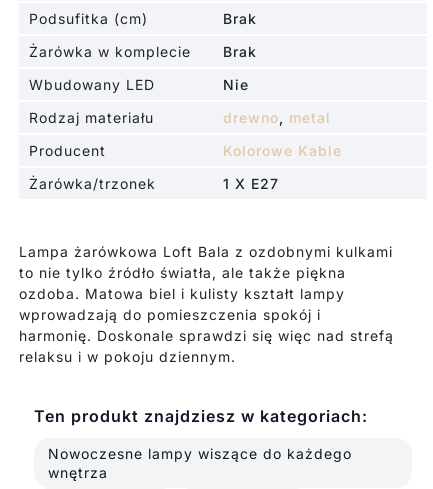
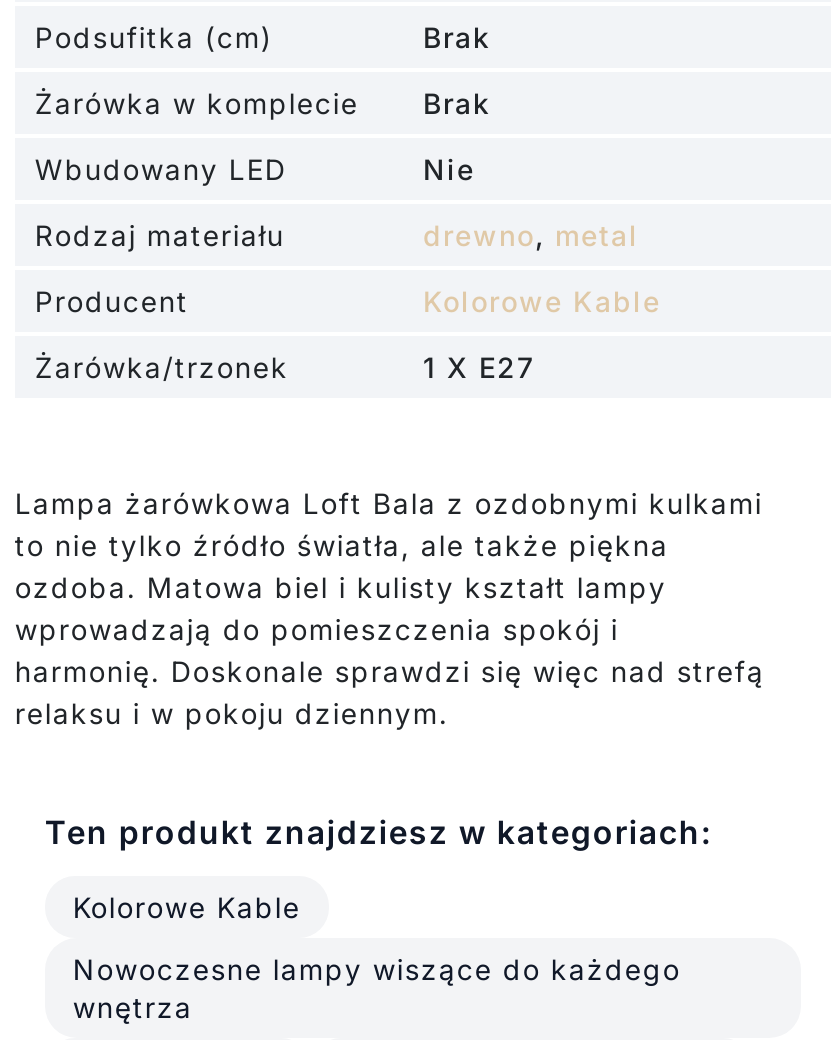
none -> [73,890,301,924] Kolorowe Kable

